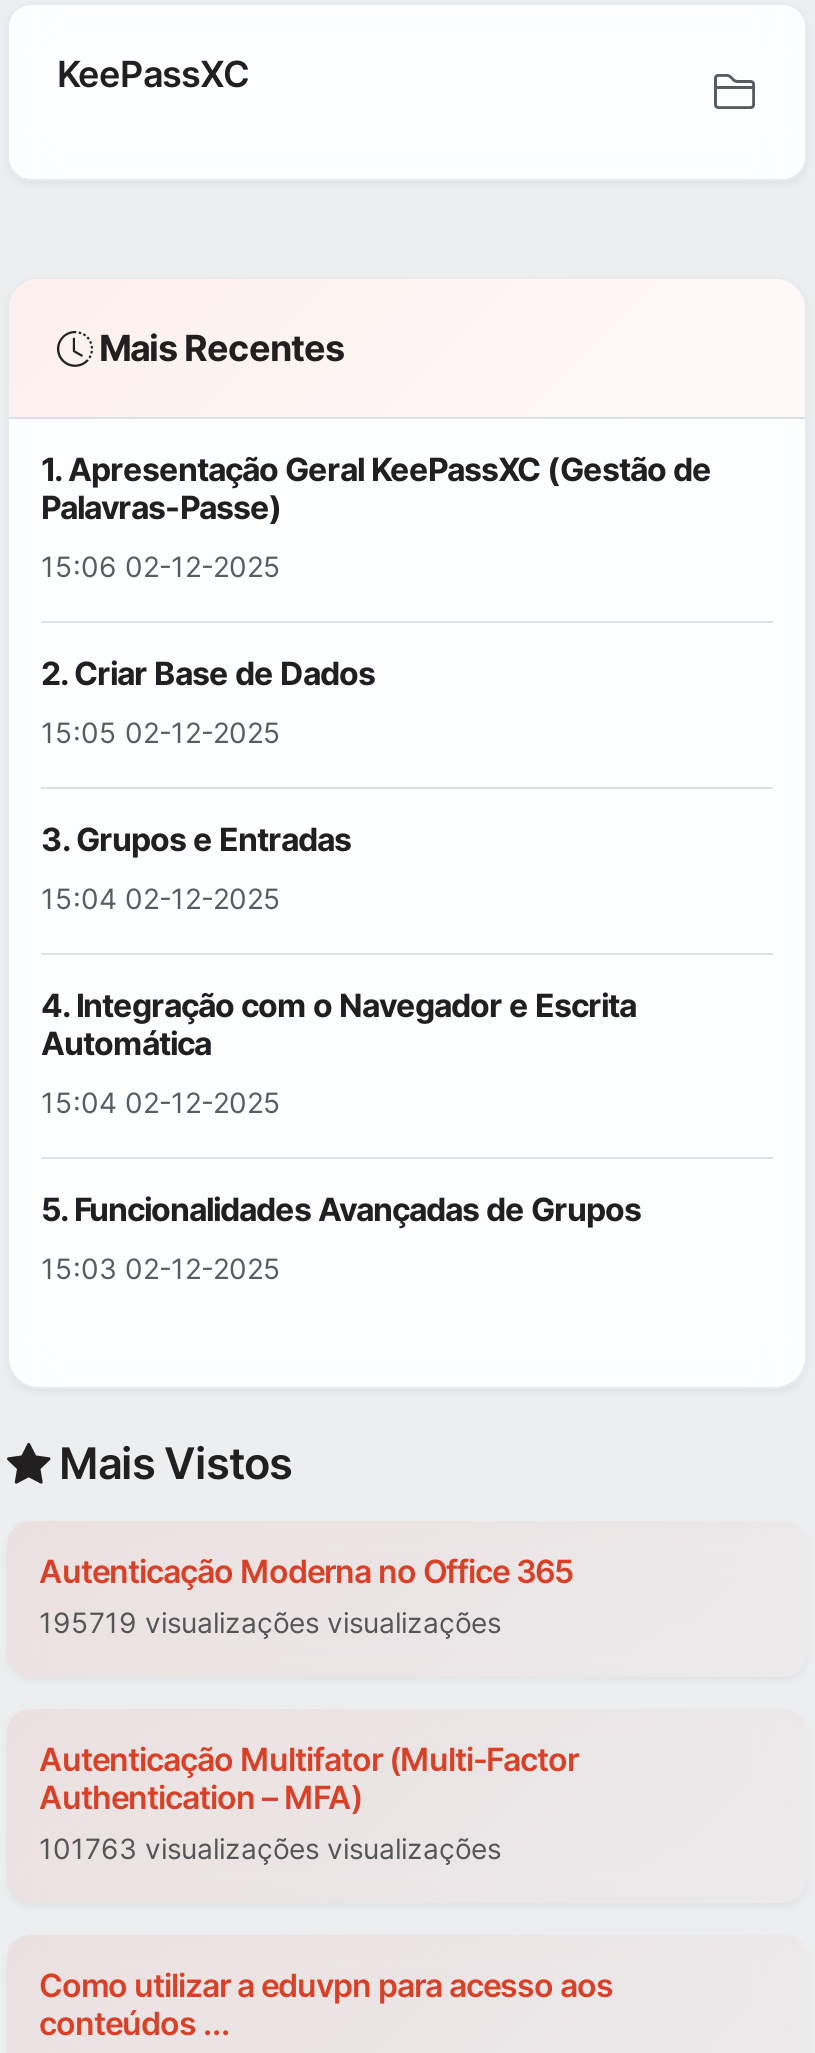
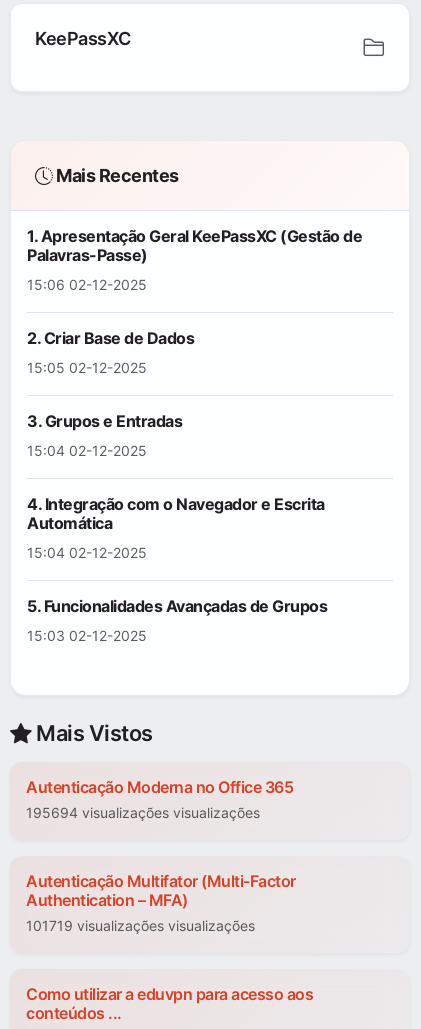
[39,1606,501,1640] 195719 visualizações visualizações -> [26,804,260,821] 195694 visualizações visualizações
[39,1832,501,1866] 101763 visualizações visualizações -> [26,917,255,934] 101719 visualizações visualizações

